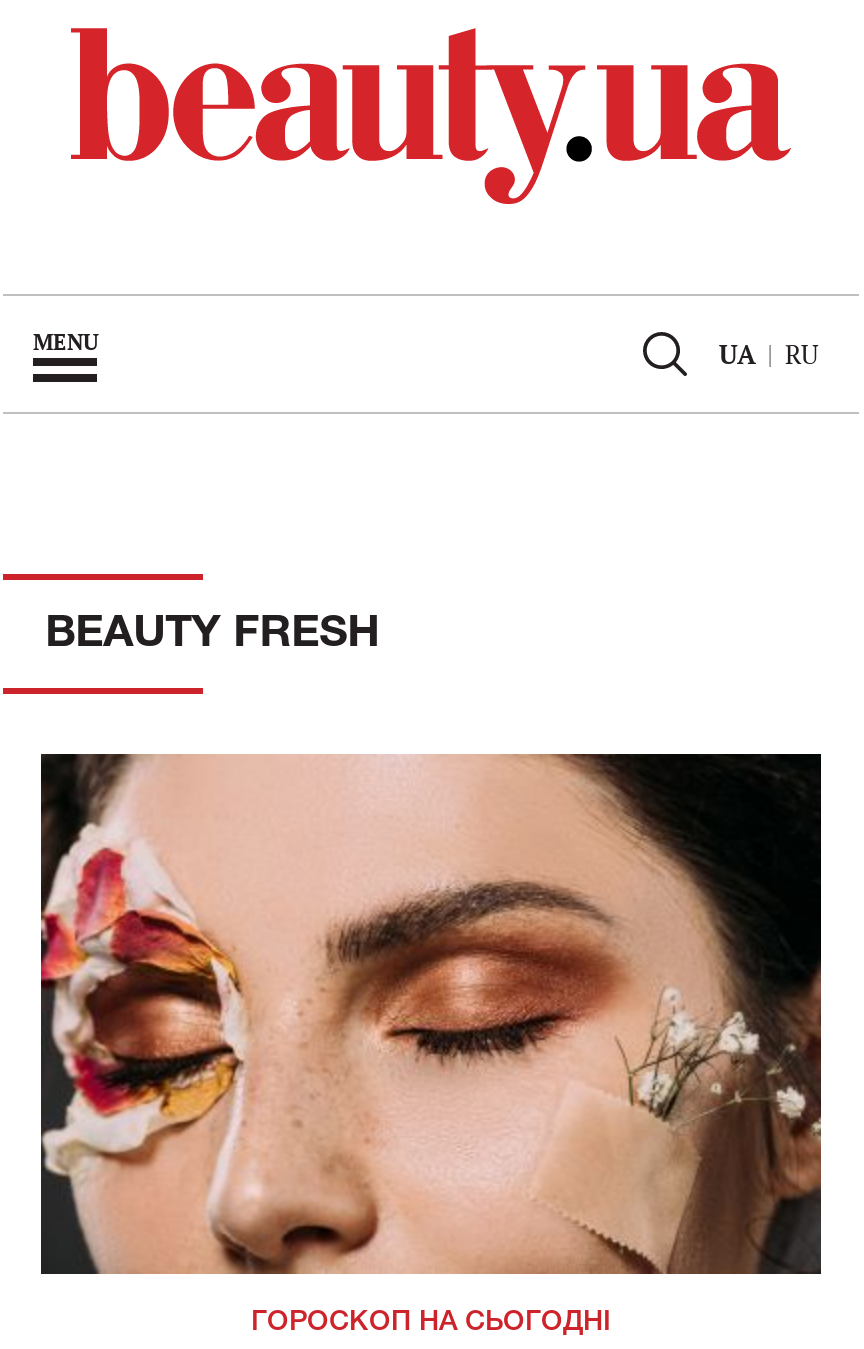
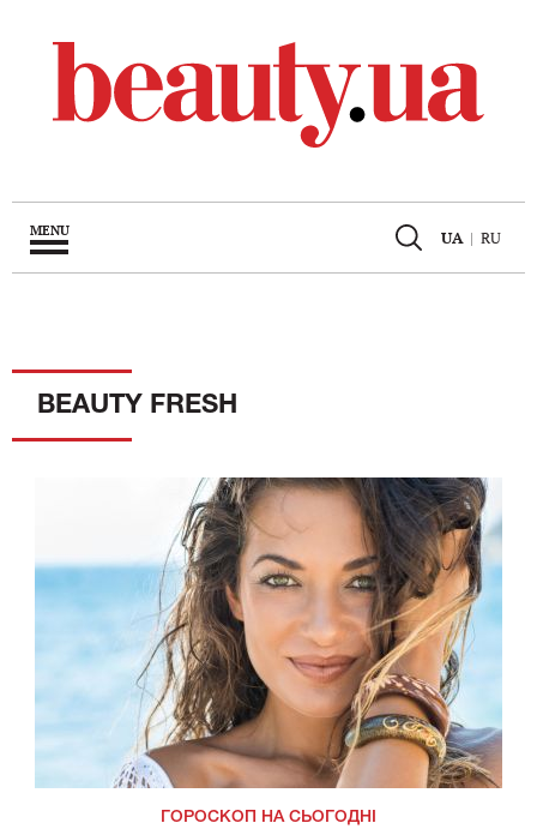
[39,752,823,1276] [image] -> [34,476,503,789] [image]

